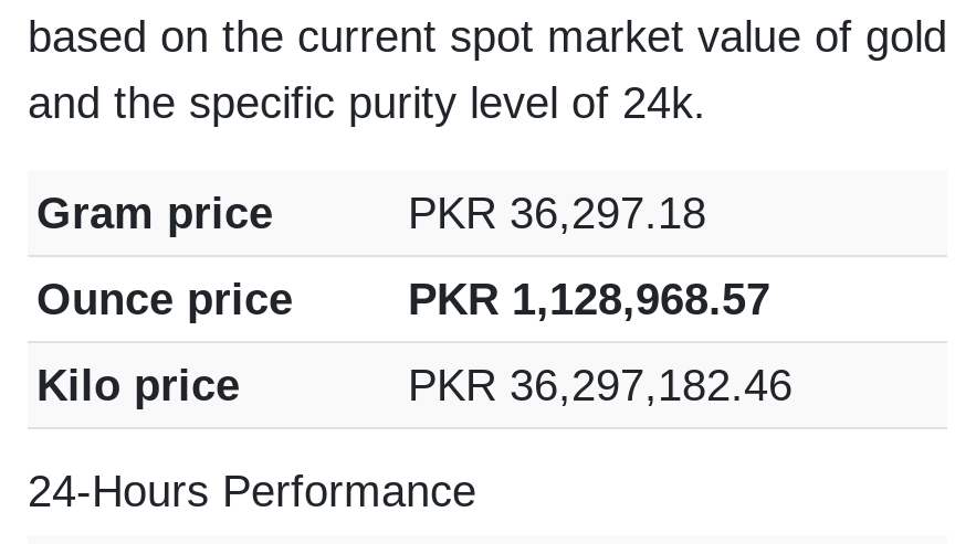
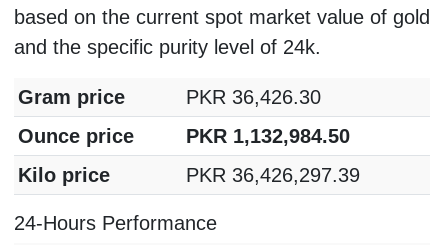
[408,188,706,237] PKR 36,297.18 -> [186,86,321,108] PKR 36,426.30
[408,274,770,323] PKR 1,128,968.57 -> [186,125,350,147] PKR 1,132,984.50
[408,360,793,409] PKR 36,297,182.46 -> [186,164,360,186] PKR 36,426,297.39

